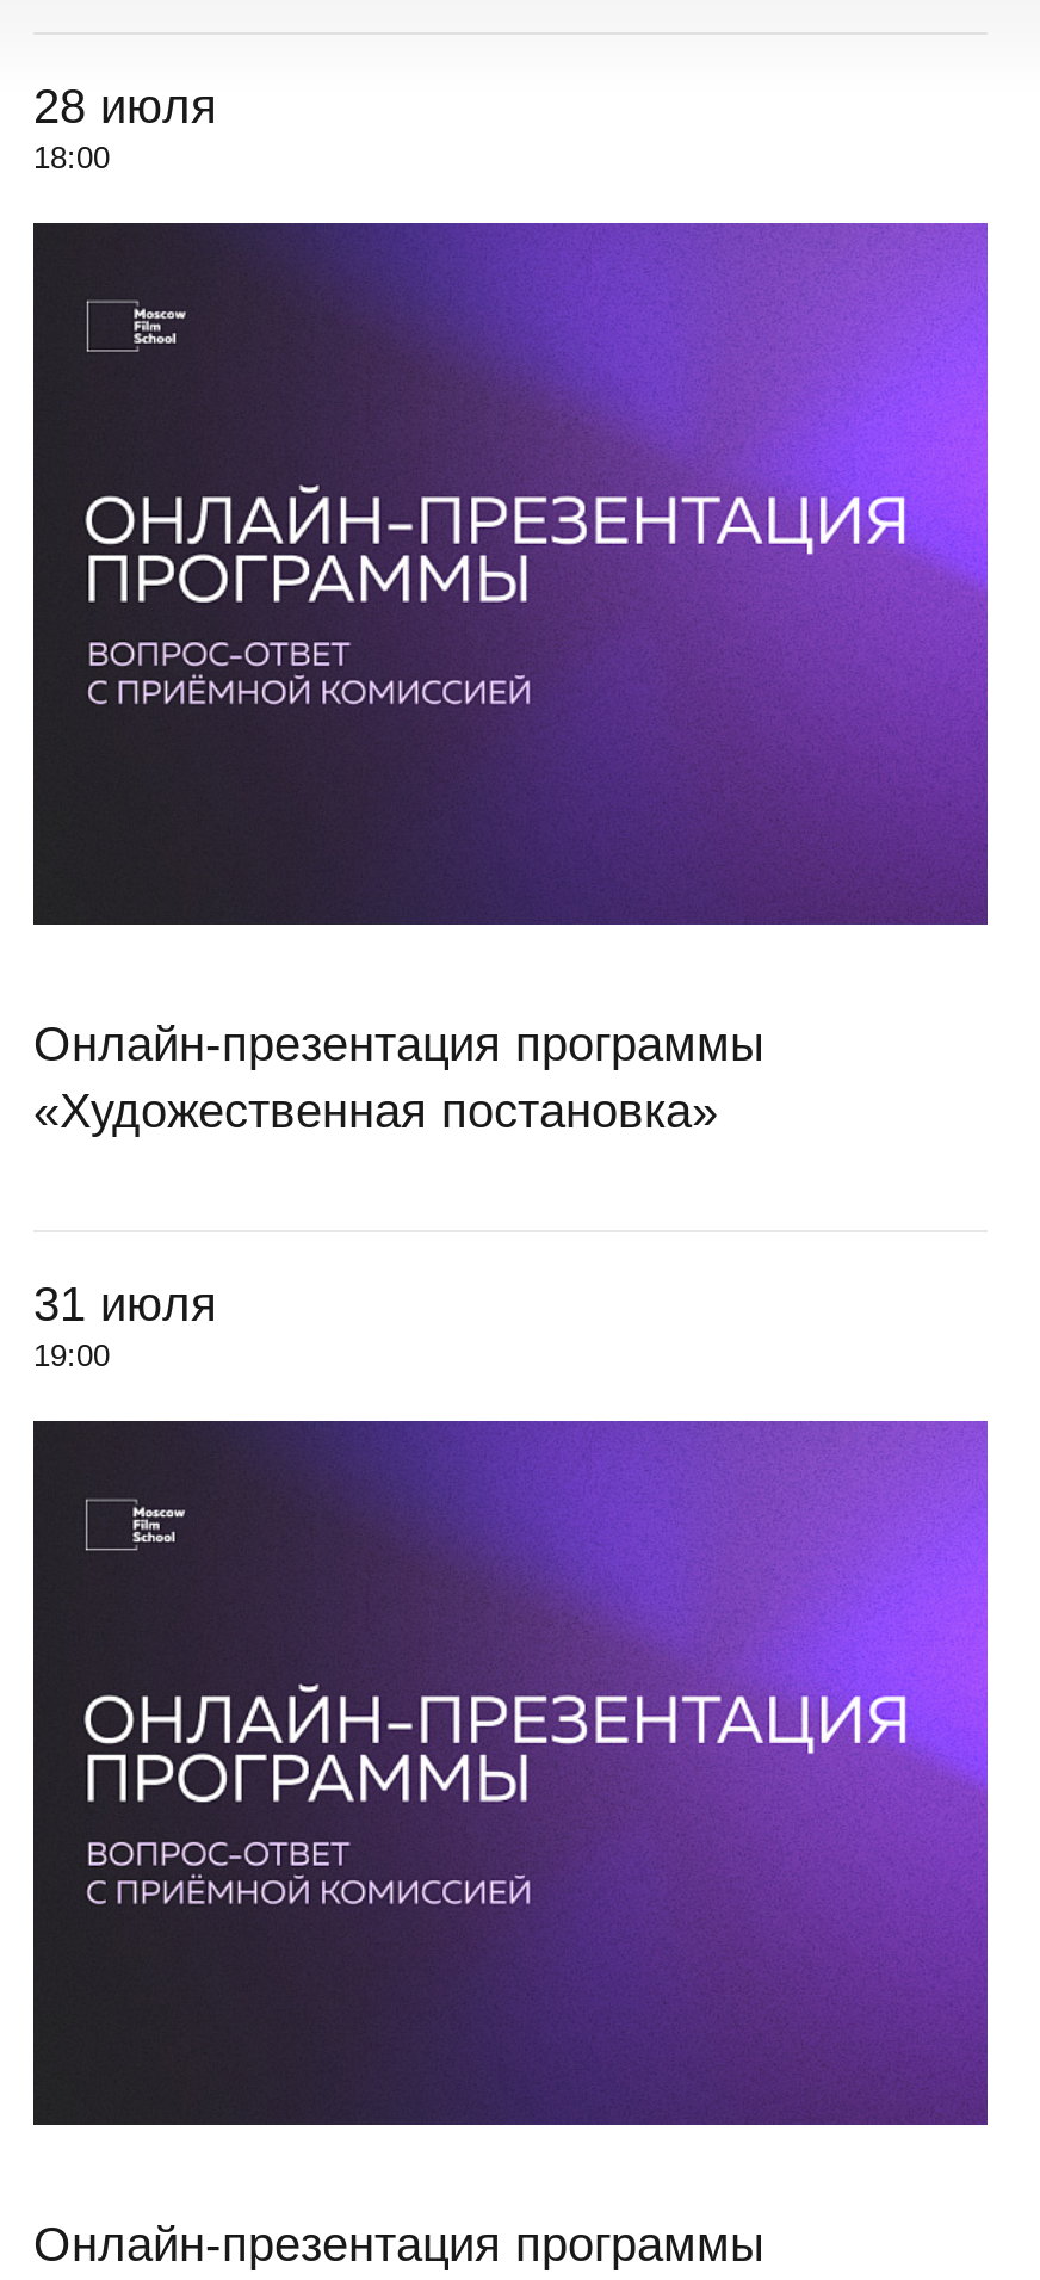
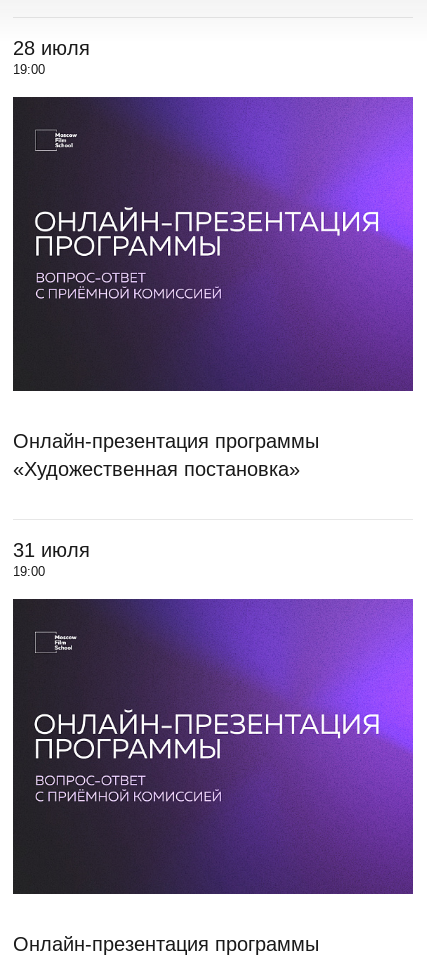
[33,139,110,175] 18:00 -> [13,62,45,77] 19:00

